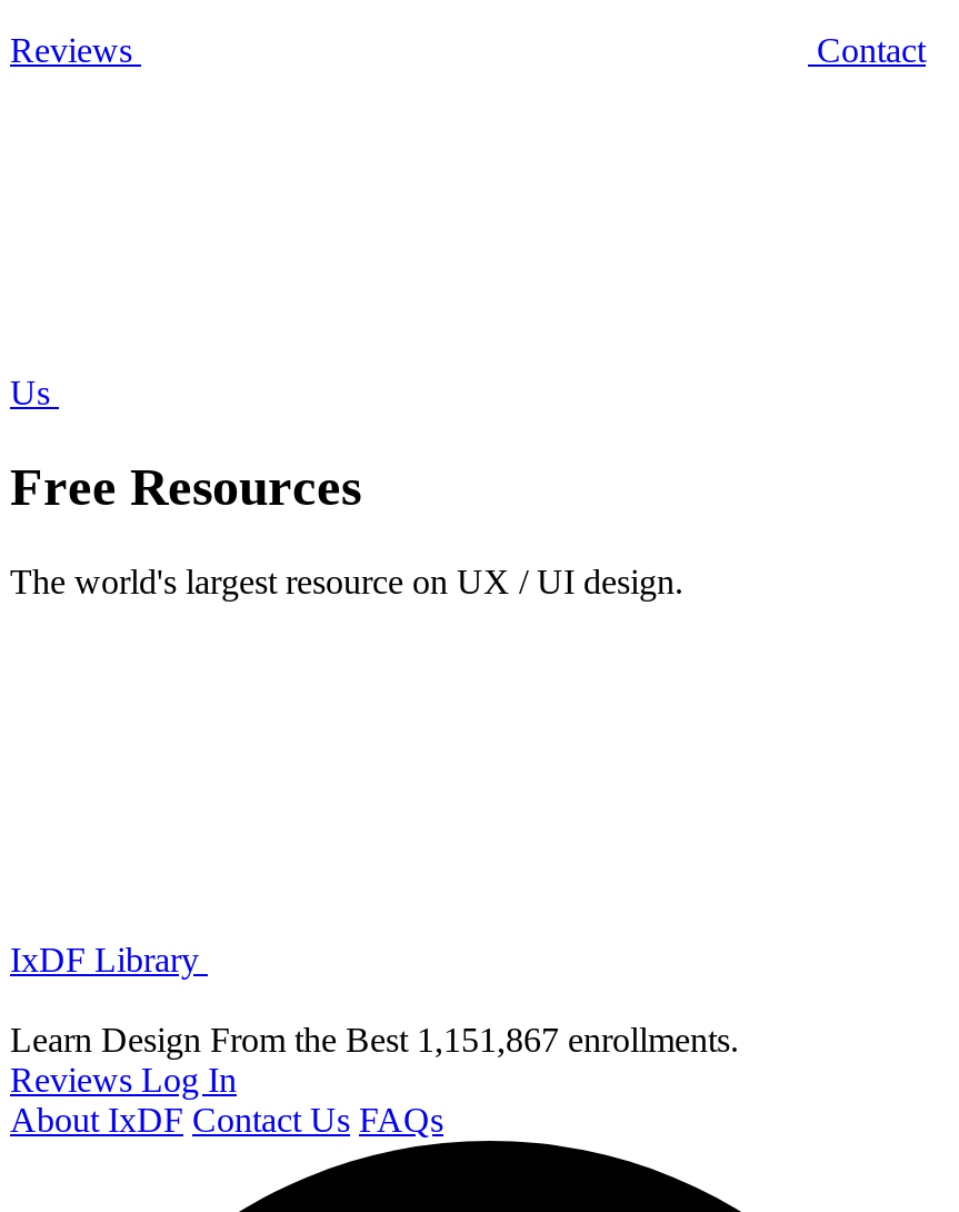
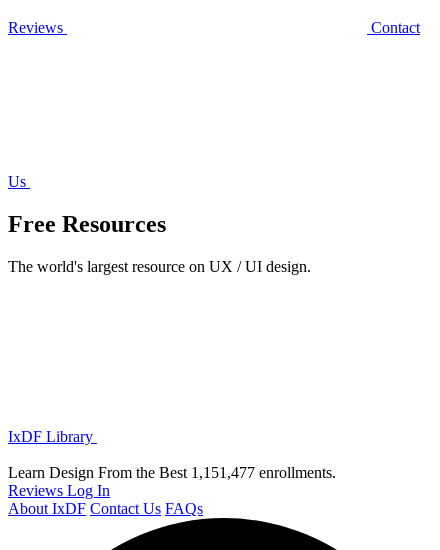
[10,1020,739,1058] Learn Design From the Best 1,151,867 enrollments. -> [8,464,336,481] Learn Design From the Best 1,151,477 enrollments.

